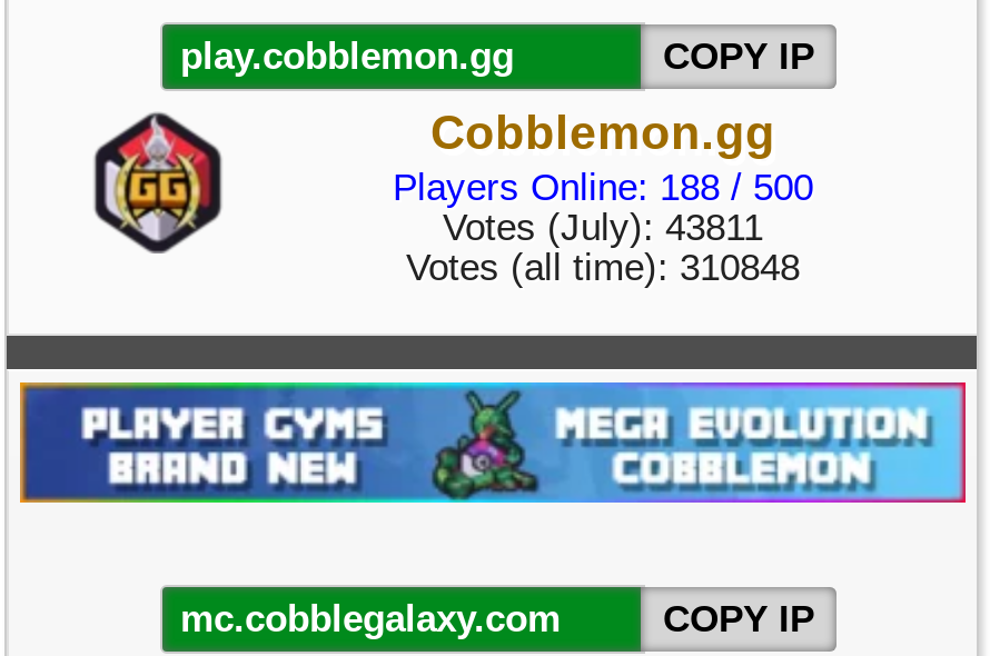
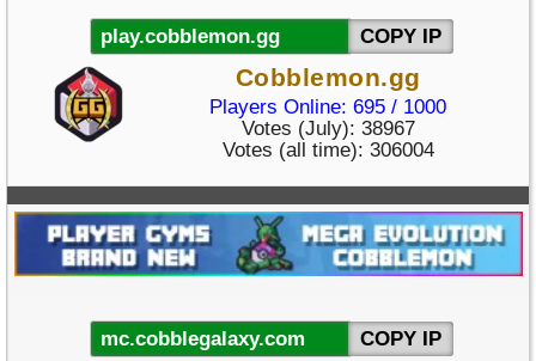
[393,167,813,209] Players Online: 188 / 500 -> [209,96,446,119] Players Online: 695 / 1000
[443,207,763,250] Votes (July): 43811 -> [241,117,415,140] Votes (July): 38967
[406,247,800,290] Votes (all time): 310848 -> [222,139,434,162] Votes (all time): 306004

